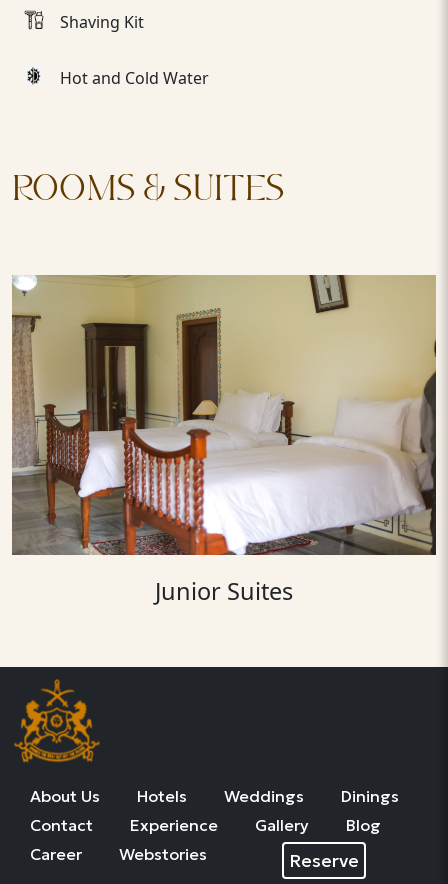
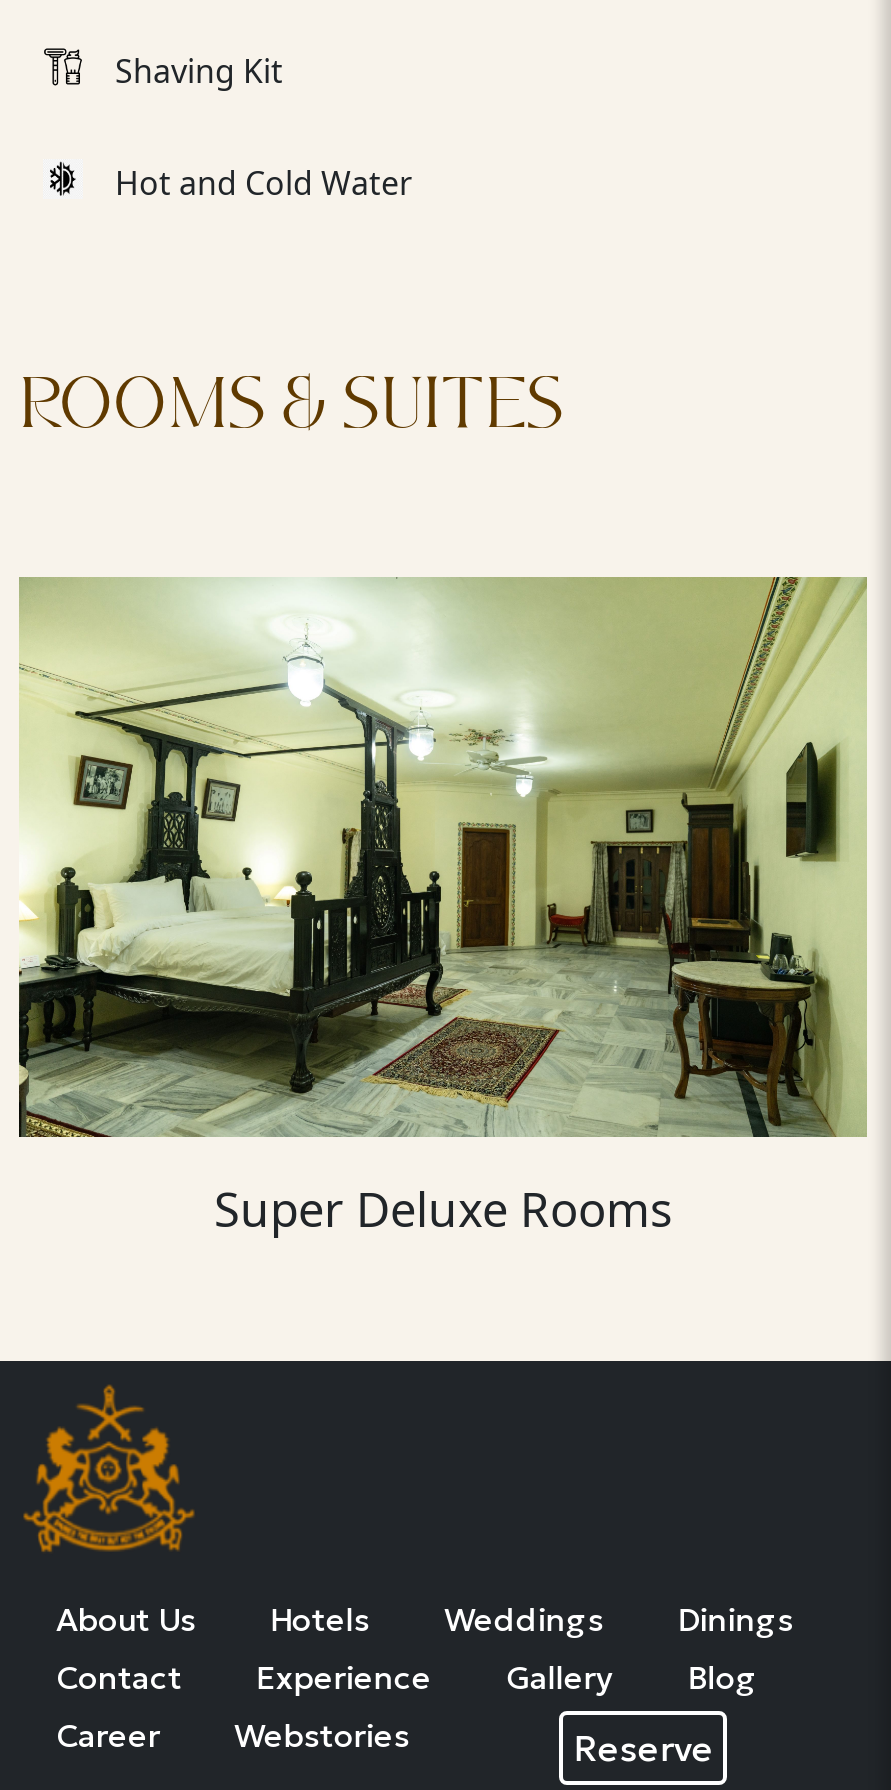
[11,274,437,607] [image] | Junior Suites -> [17,575,867,1241] [image] | Super Deluxe Room

